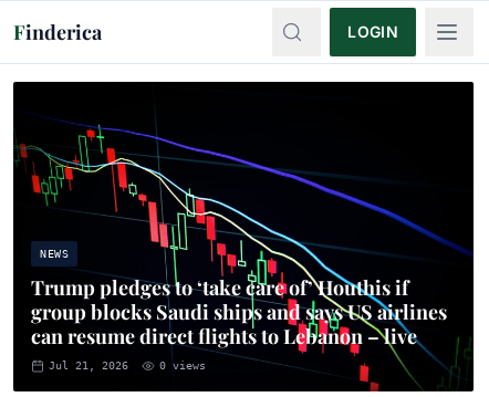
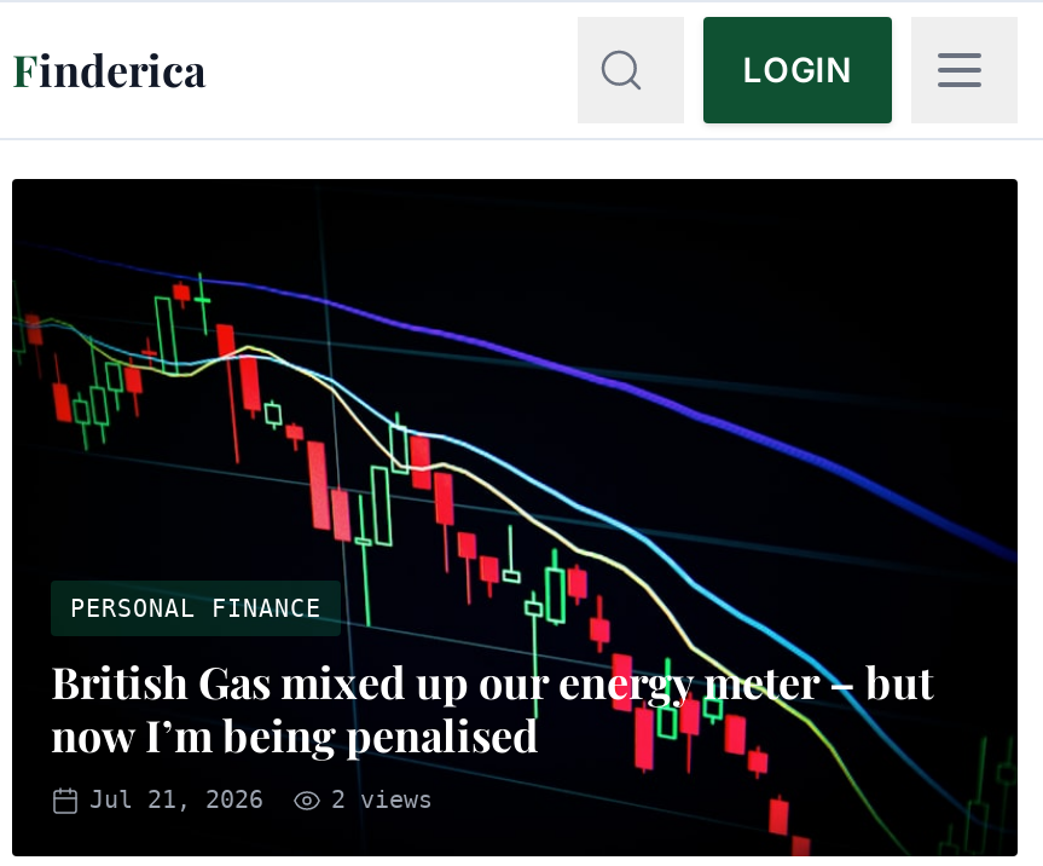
[40,248,69,260] NEWS -> [70,595,321,622] PERSONAL FINANCE
[31,274,447,349] Trump pledges to ‘take care of’ Houthis if | group blocks Saudi ships and says US airlines | can resume direct flights to Lebanon – live -> [51,653,933,764] British Gas mixed up our energy meter – but | now I’m being penalised
[159,359,206,372] 0 views -> [331,786,433,813] 2 views

